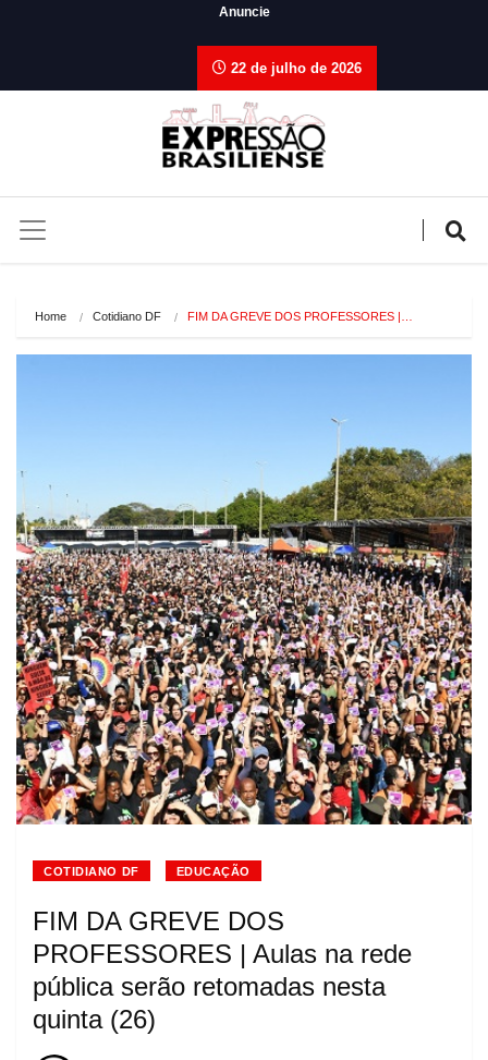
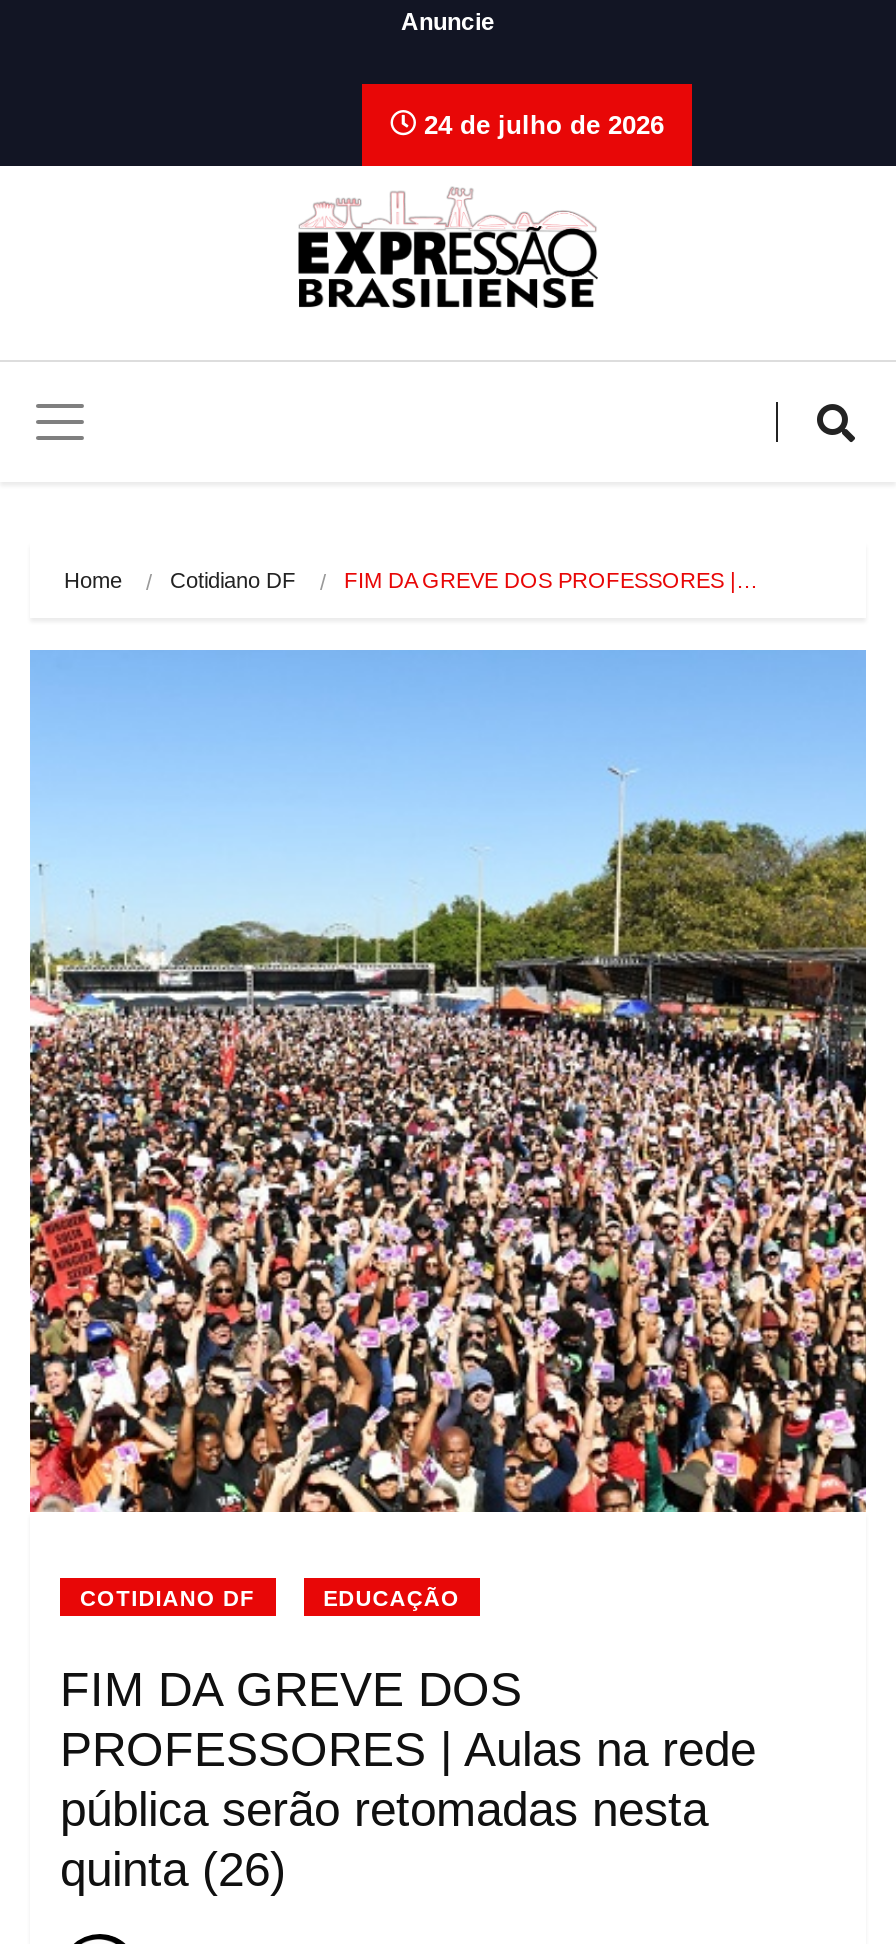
[227,60,362,76] 22 de julho de 2026 -> [416,110,664,140] 24 de julho de 2026

